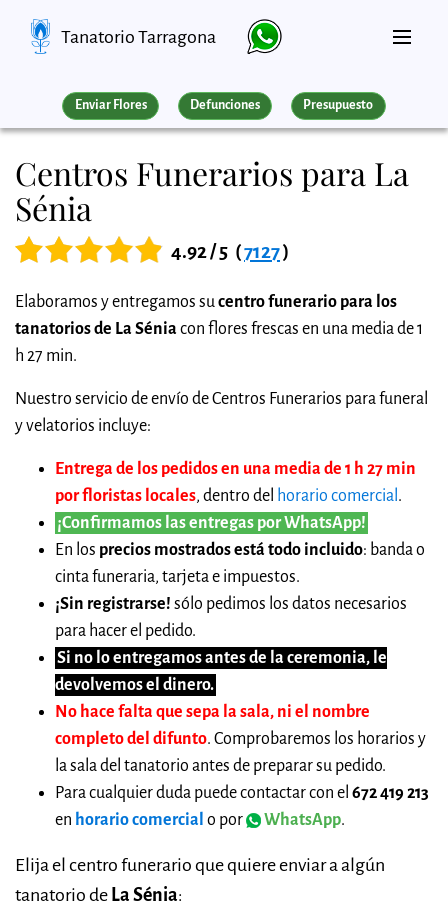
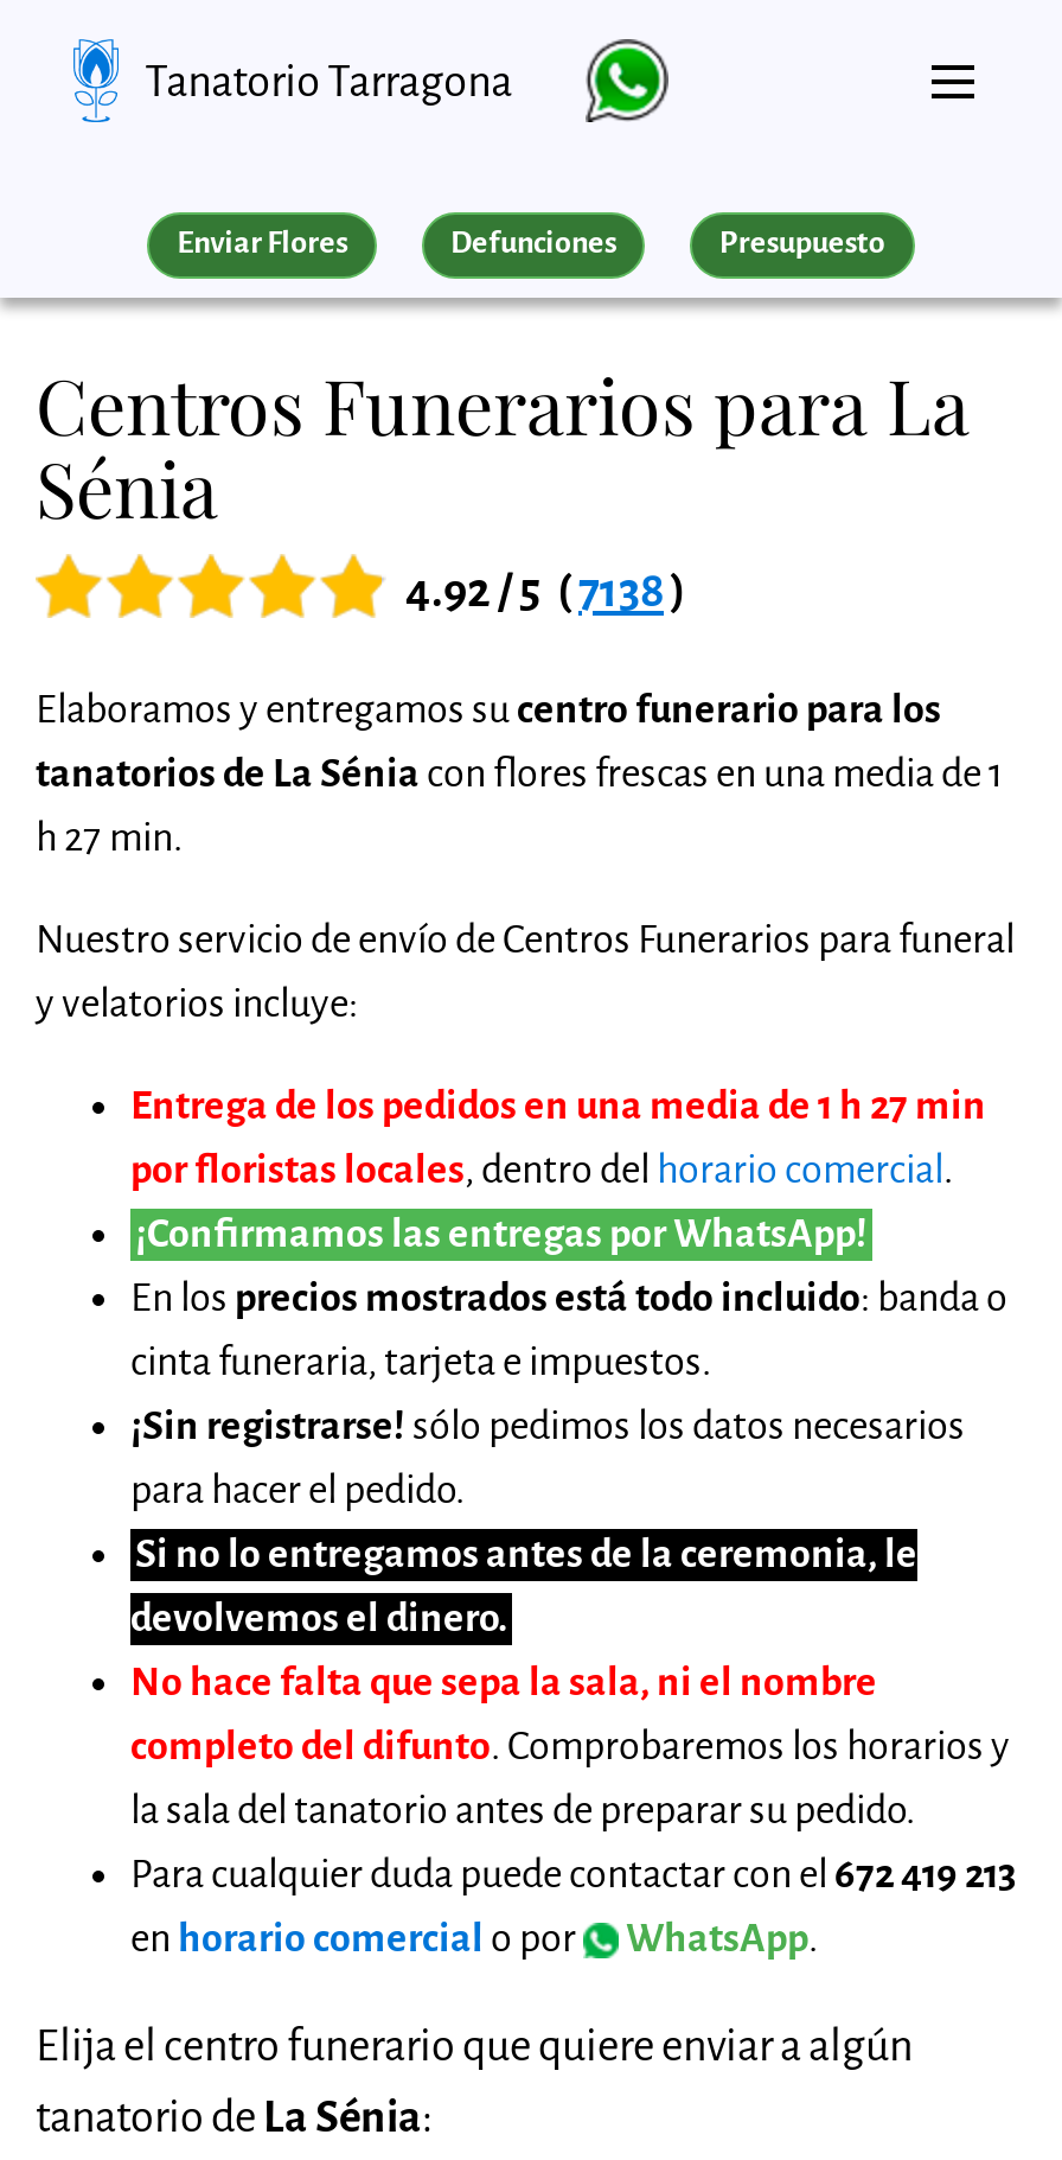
[171,241,289,262] 4.92 / 5 (7127) -> [405,565,685,615] 4.92 / 5 (7138)

